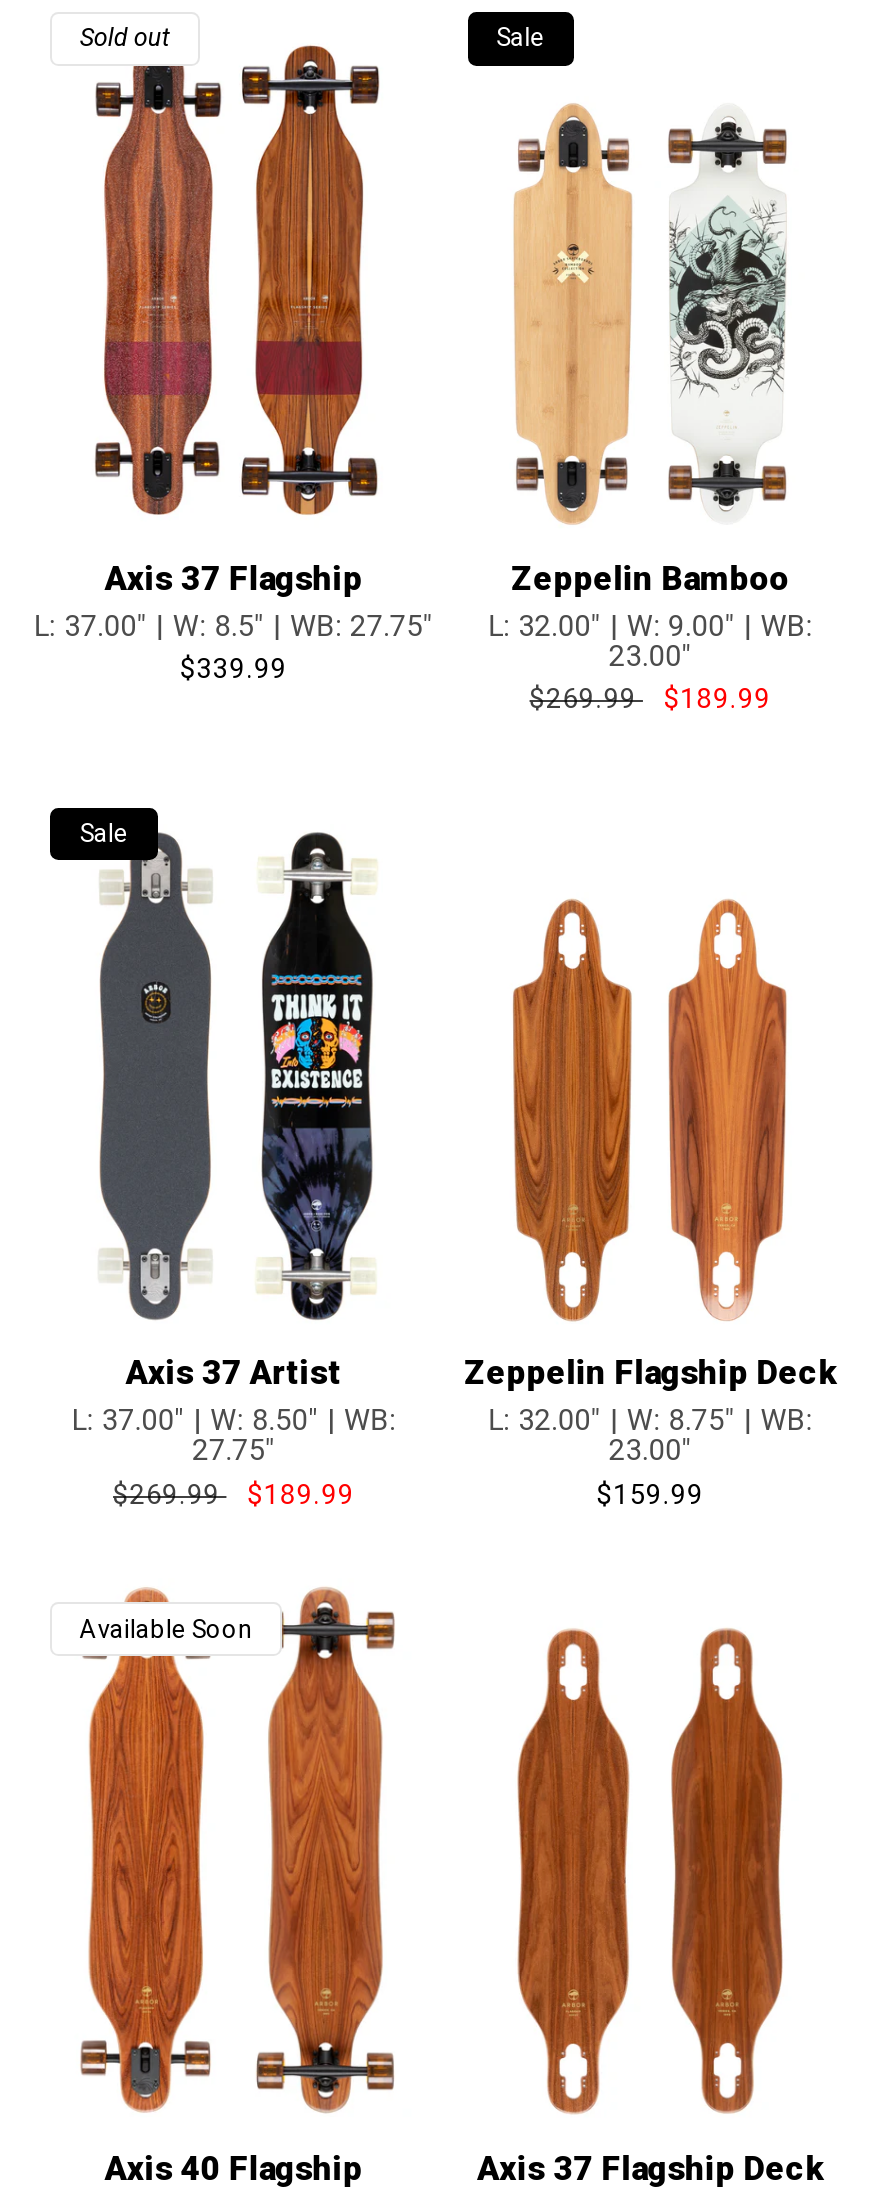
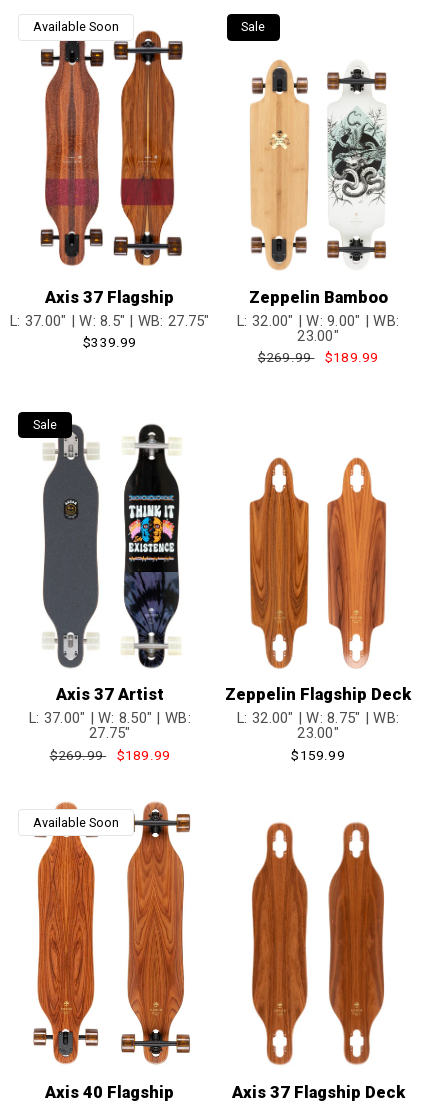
[80,23,170,53] Sold out -> [33,19,119,34] Available Soon

